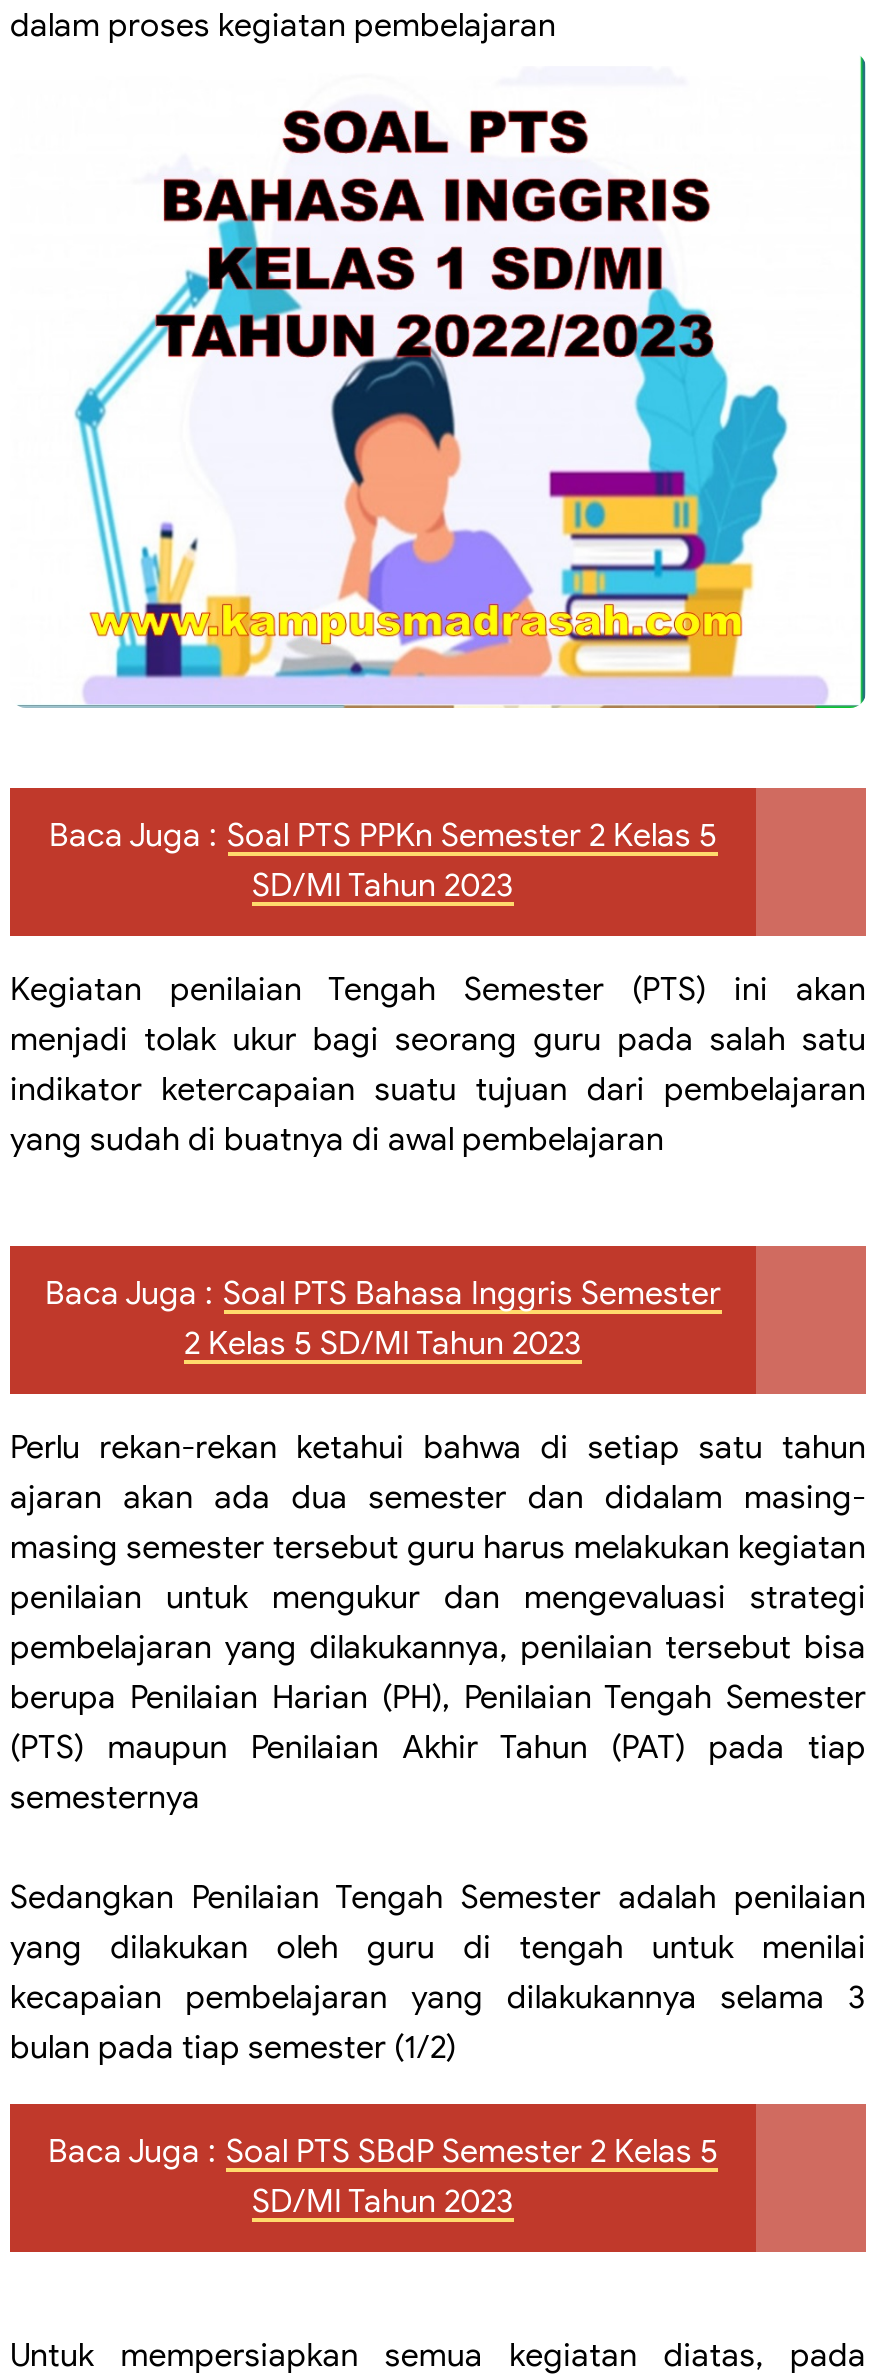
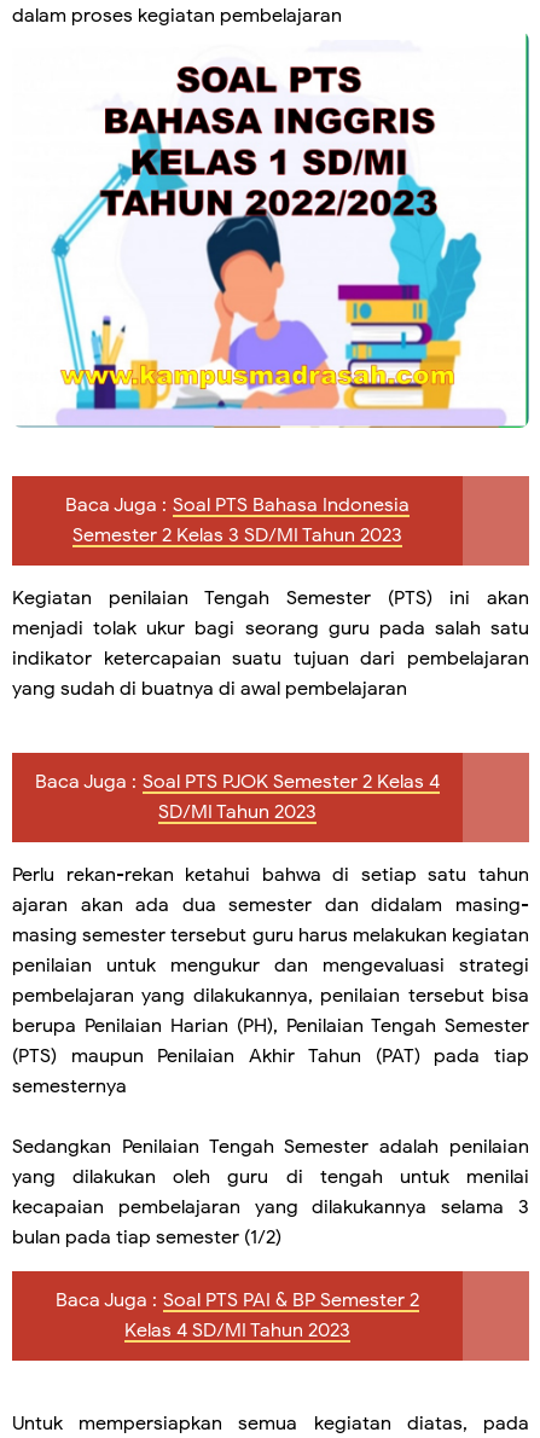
[49,815,717,905] Baca Juga : Soal PTS PPKn Semester 2 Kelas 5 | SD/MI Tahun 2023 -> [65,493,410,547] Baca Juga : Soal PTS Bahasa Indonesia | Semester 2 Kelas 3 SD/MI Tahun 2023
[45,1273,721,1363] Baca Juga : Soal PTS Bahasa Inggris Semester | 2 Kelas 5 SD/MI Tahun 2023 -> [35,769,440,824] Baca Juga : Soal PTS PJOK Semester 2 Kelas 4 | SD/MI Tahun 2023
[48,2131,718,2221] Baca Juga : Soal PTS SBdP Semester 2 Kelas 5 | SD/MI Tahun 2023 -> [56,1288,419,1342] Baca Juga : Soal PTS PAI & BP Semester 2 | Kelas 4 SD/MI Tahun 2023

